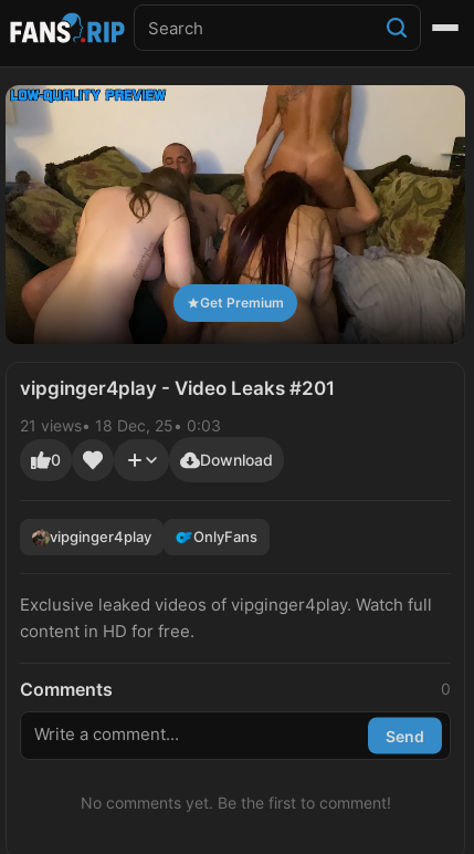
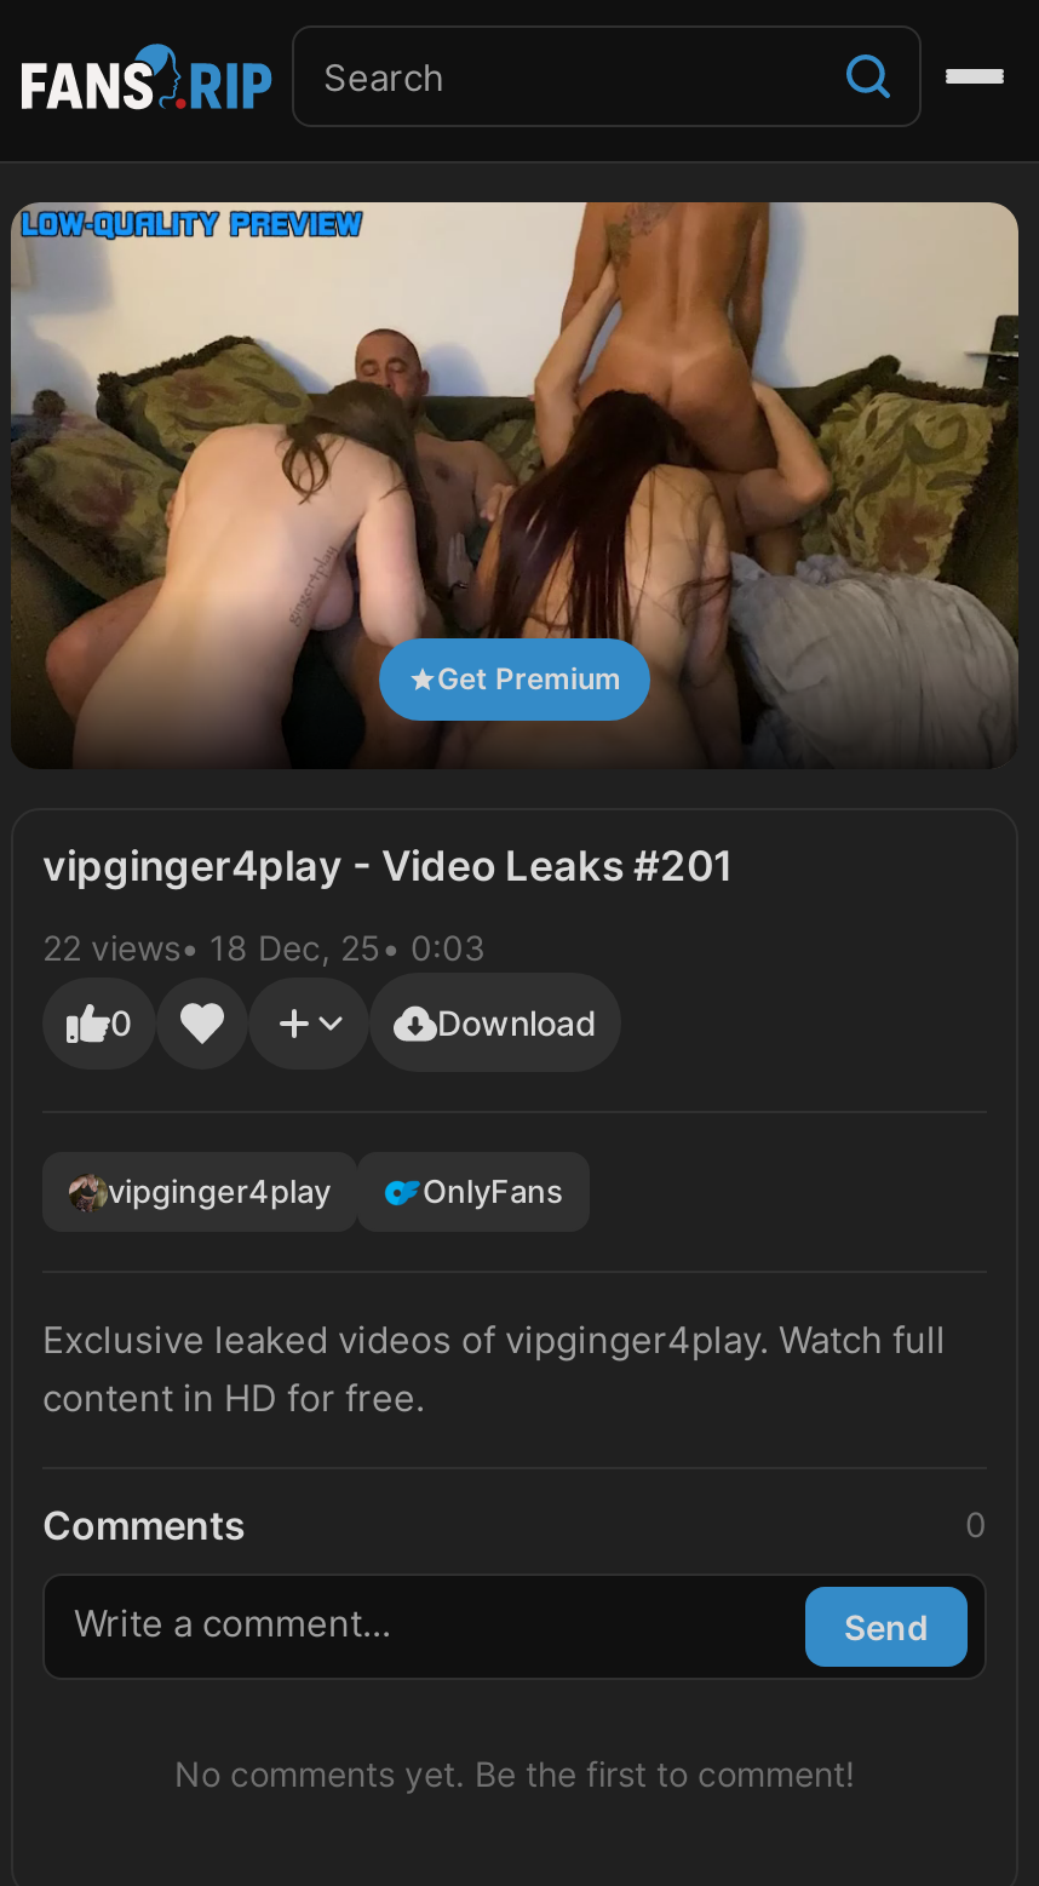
[20,416,221,435] 21 views 18 Dec, 25 0:03 -> [42,927,486,968] 22 views 18 Dec, 25 0:03

